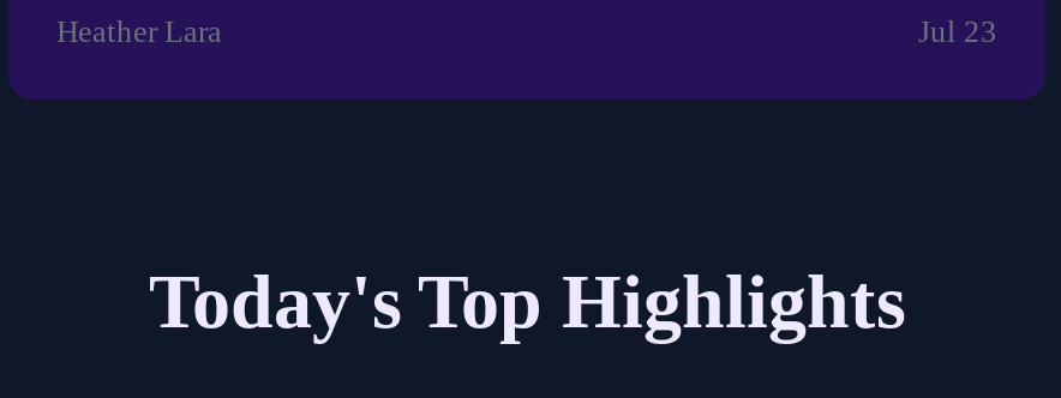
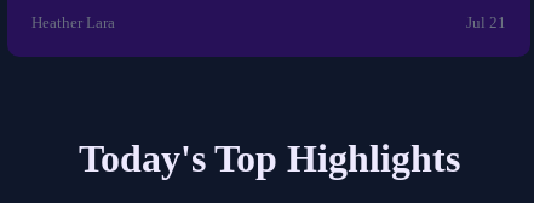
[918,15,997,49] Jul 23 -> [466,14,506,31] Jul 21

